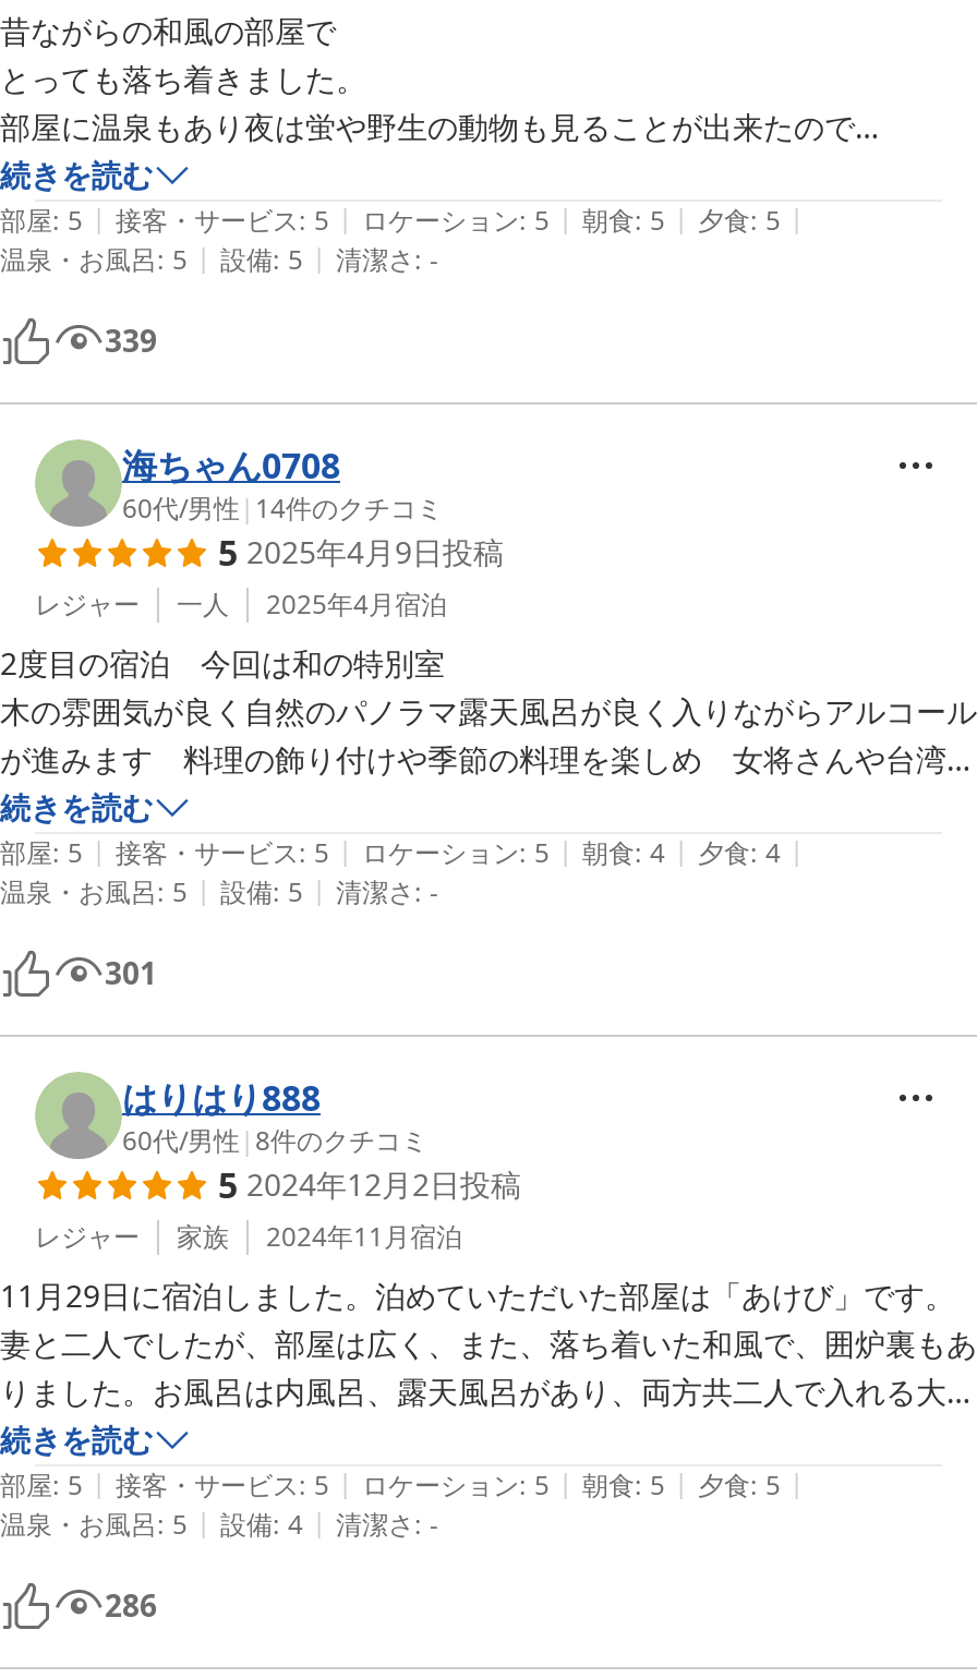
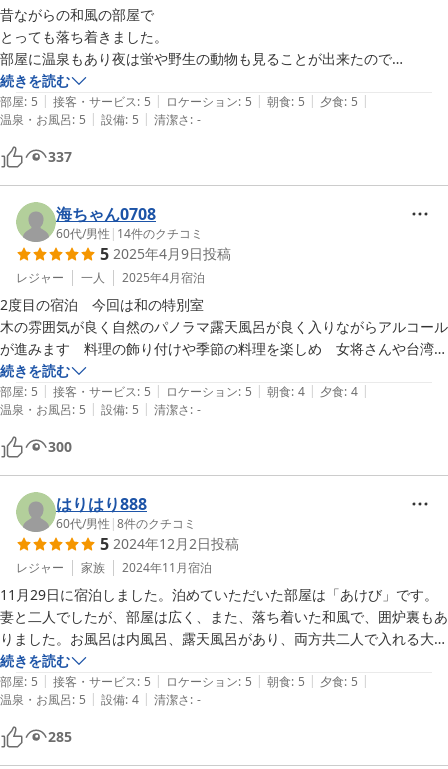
[105,319,157,361] 339 -> [48,147,72,166] 337
[105,952,157,993] 301 -> [48,437,72,456] 300
[105,1584,157,1626] 286 -> [48,727,72,746] 285

